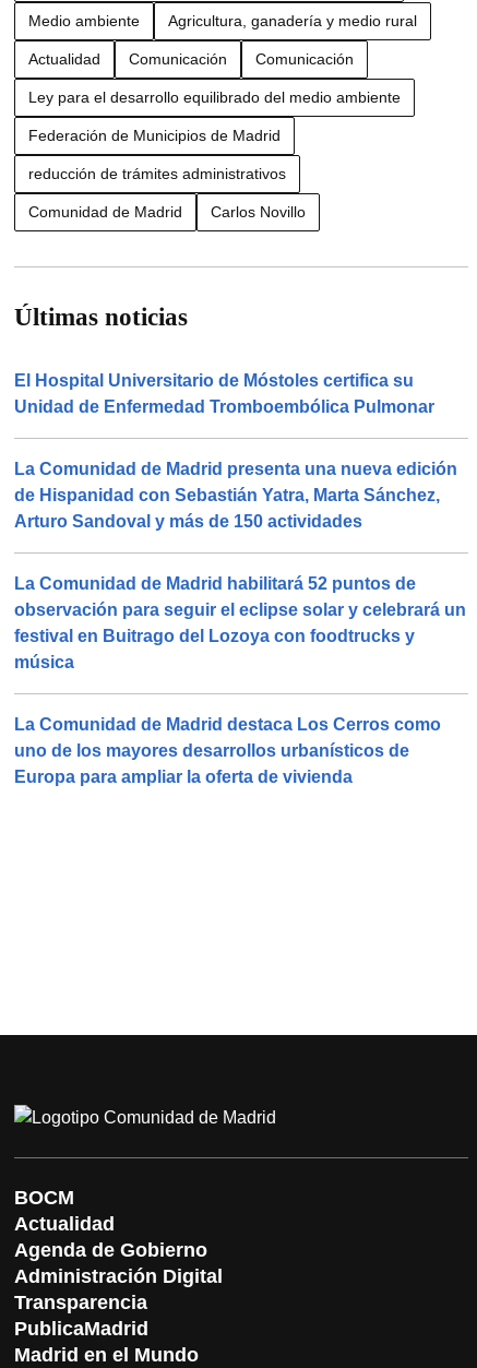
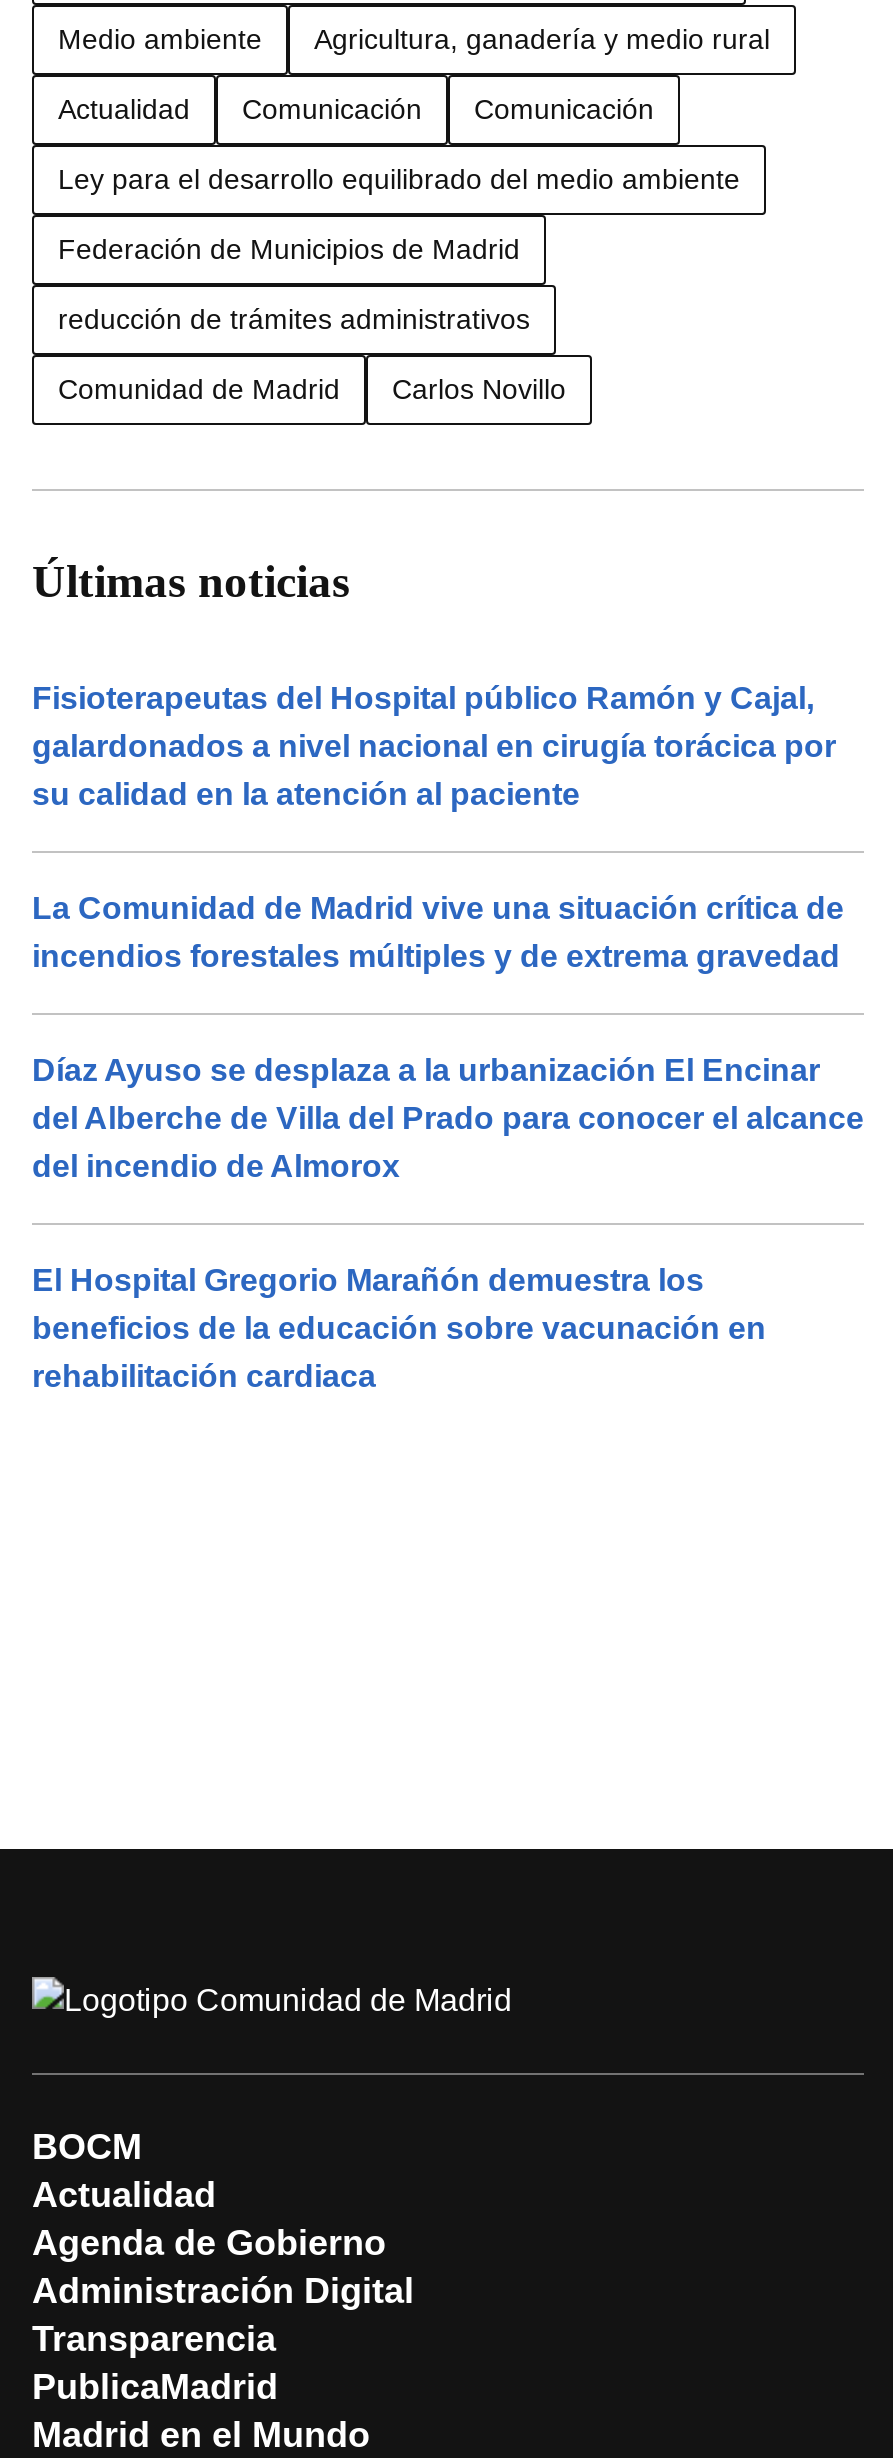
[14,371,434,416] El Hospital Universitario de Móstoles certifica su | Unidad de Enfermedad Tromboembólica Pulmonar -> [32,680,836,810] Fisioterapeutas del Hospital público Ramón y Cajal, | galardonados a nivel nacional en cirugía torácica por | su calidad en la atención al paciente
[14,460,457,531] La Comunidad de Madrid presenta una nueva edición | de Hispanidad con Sebastián Yatra, Marta Sánchez, | Arturo Sandoval y más de 150 actividades -> [32,890,844,972] La Comunidad de Madrid vive una situación crítica de | incendios forestales múltiples y de extrema gravedad
[14,574,466,671] La Comunidad de Madrid habilitará 52 puntos de | observación para seguir el eclipse solar y celebrará un | festival en Buitrago del Lozoya con foodtrucks y | música -> [32,1052,864,1182] Díaz Ayuso se desplaza a la urbanización El Encinar | del Alberche de Villa del Prado para conocer el alcance | del incendio de Almorox
[14,715,441,786] La Comunidad de Madrid destaca Los Cerros como | uno de los mayores desarrollos urbanísticos de | Europa para ampliar la oferta de vivienda -> [32,1262,766,1392] El Hospital Gregorio Marañón demuestra los | beneficios de la educación sobre vacunación en | rehabilitación cardiaca

